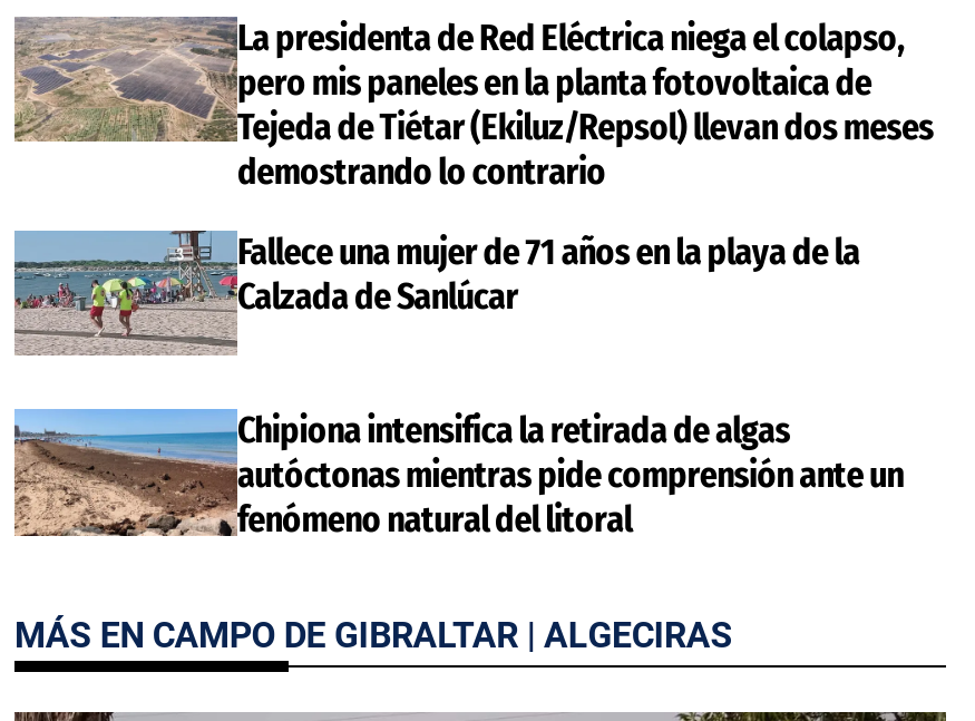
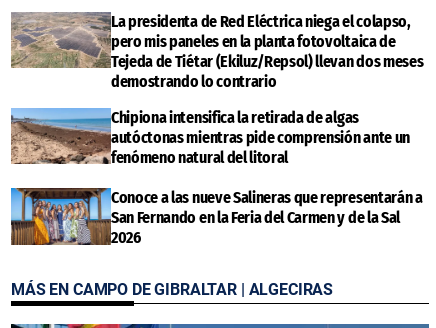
[237,231,860,318] Fallece una mujer de 71 años en la playa de la | Calzada de Sanlúcar -> none
moved [10,410,903,541] -> [9,108,410,167]: [image] | Chipiona intensifica la retirada de algas | autóctonas mientras pide comprensión ante un | fenómeno natural del litoral
none -> [11,187,423,247] [image] | Conoce a las nueve Salineras que representarán a | San Fernando en la Feria del Carmen y de la Sal | 2026

